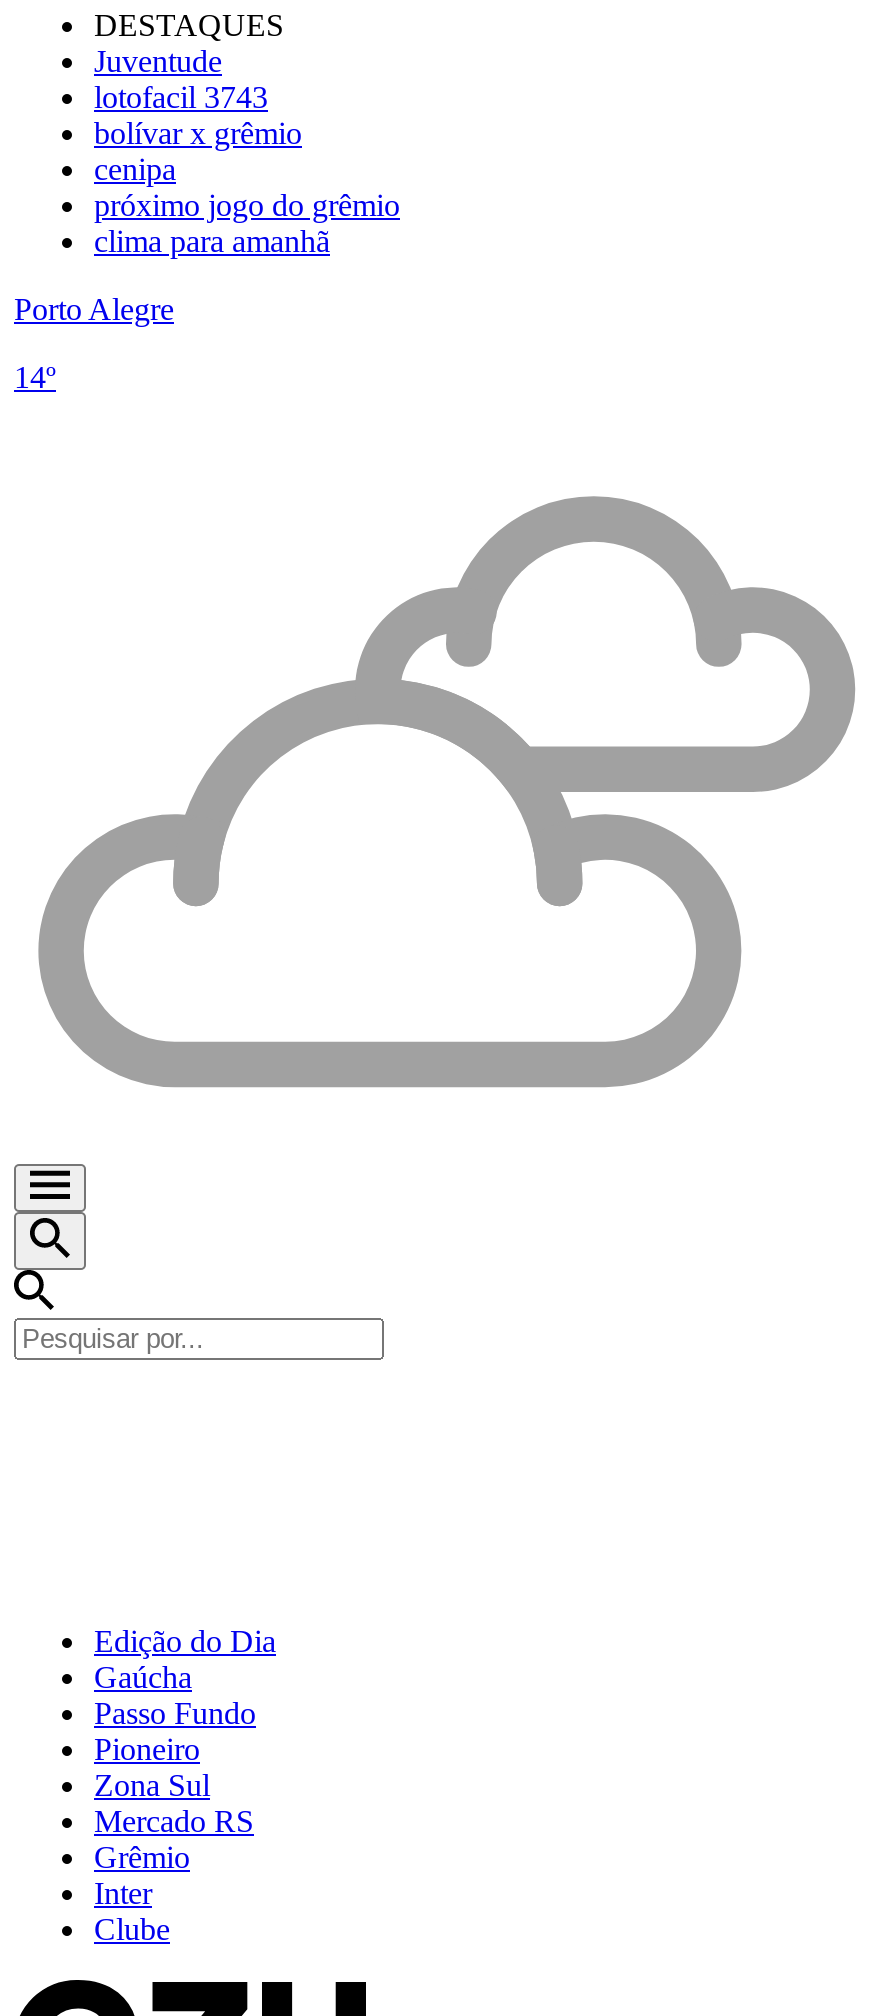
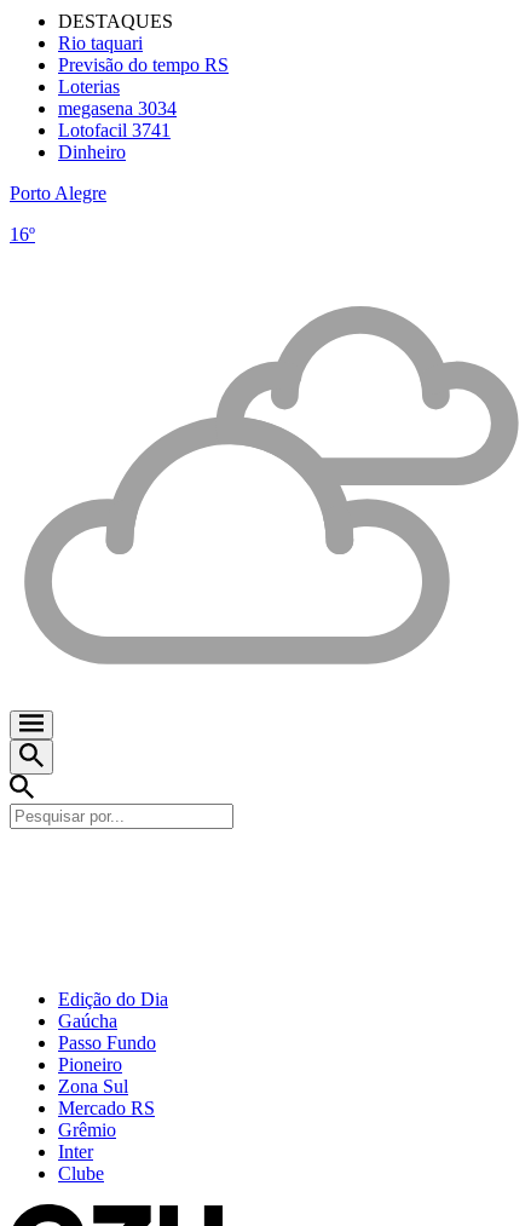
[94,44,400,258] Juventude | lotofacil 3743 | bolívar x grêmio | cenipa | próximo jogo do grêmio | clima para amanhã -> [58,33,229,162] Rio taquari | Previsão do tempo RS | Loterias | megasena 3034 | Lotofacil 3741 | Dinheiro
[14,360,56,394] 14º -> [10,224,35,244] 16º

